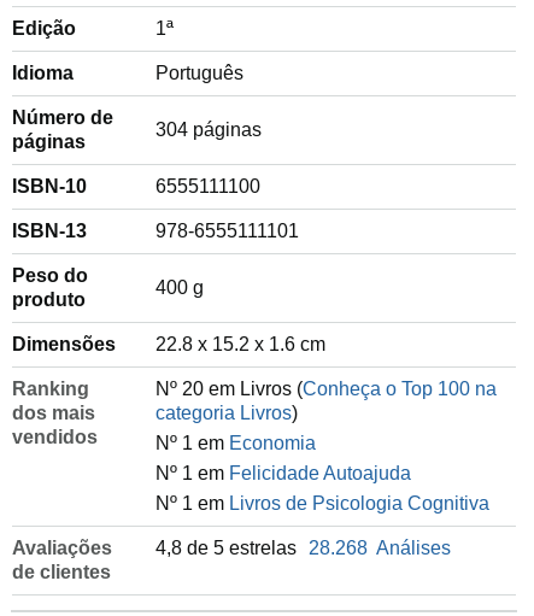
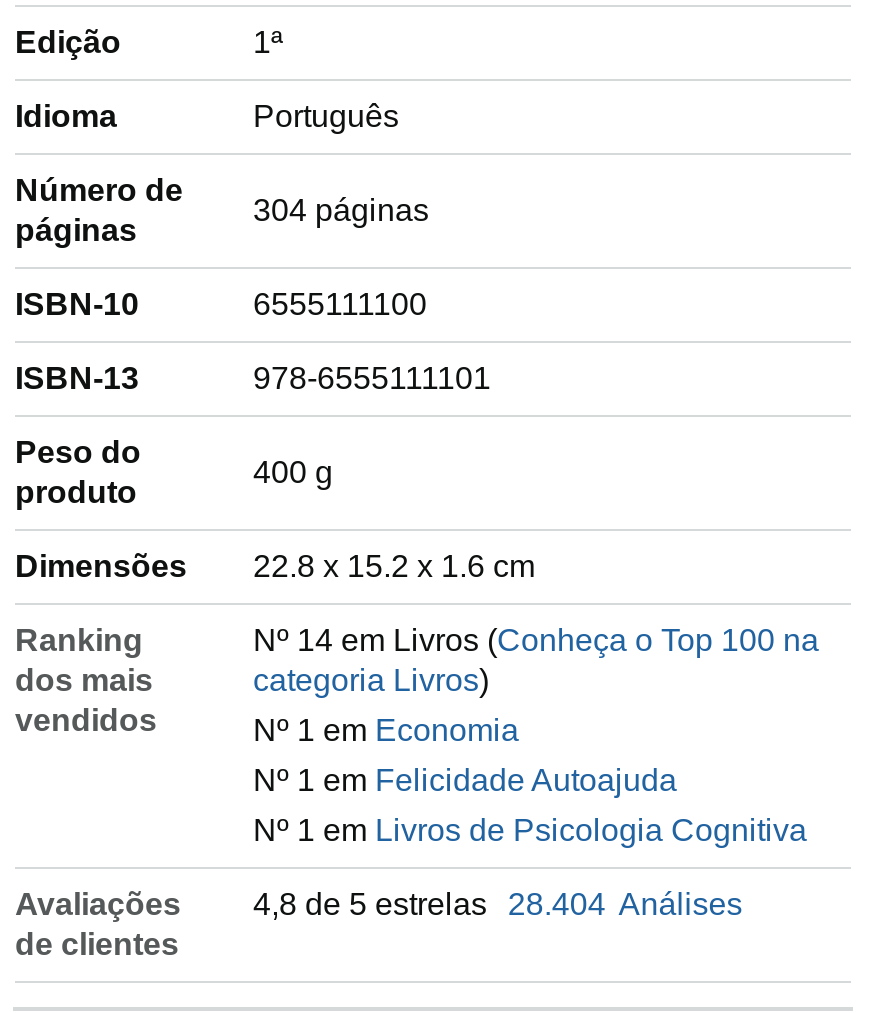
[155,379,497,399] Nº 20 em Livros (Conheça o Top 100 na -> [253,623,819,657] Nº 14 em Livros (Conheça o Top 100 na
[155,538,451,558] 4,8 de 5 estrelas 28.268 Análises -> [253,887,743,921] 4,8 de 5 estrelas 28.404 Análises

